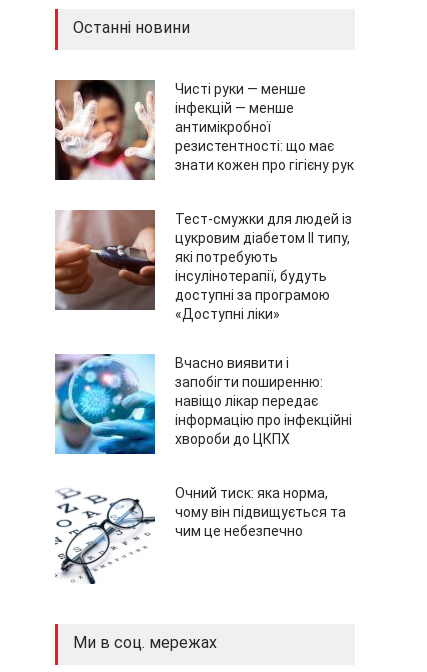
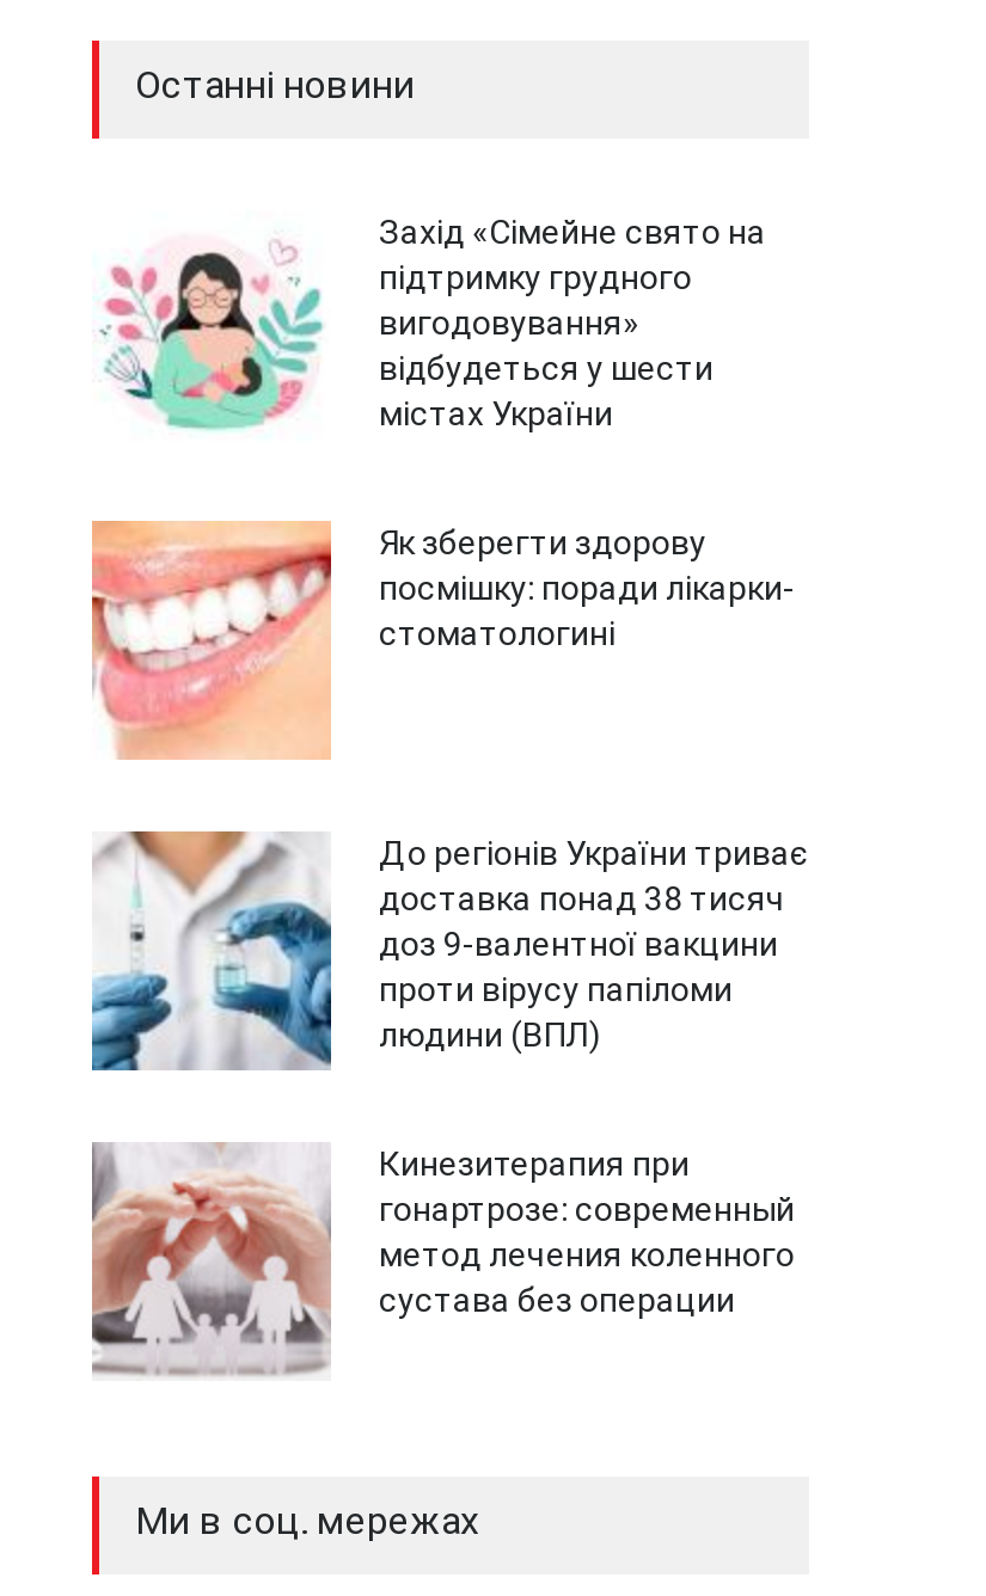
[54,79,354,181] [image] | Чисті руки — менше | інфекцій — менше | антимікробної | резистентності: що має | знати кожен про гігієну рук -> [92,210,766,433] [image] | Захід «Сімейне свято на | підтримку грудного | вигодовування» | відбудеться у шести | містах України
[54,209,352,322] [image] | Тест-смужки для людей із | цукровим діабетом ІІ типу, | які потребують | інсулінотерапії, будуть | доступні за програмою | «Доступні ліки» -> [92,518,795,760] [image] | Як зберегти здорову | посмішку: поради лікарки- | стоматологині
[54,353,352,455] [image] | Вчасно виявити і | запобігти поширенню: | навіщо лікар передає | інформацію про інфекційні | хвороби до ЦКПХ -> [90,829,807,1073] [image] | До регіонів України триває | доставка понад 38 тисяч | доз 9-валентної вакцини | проти вірусу папіломи | людини (ВПЛ)
[55,485,346,585] [image] | Очний тиск: яка норма, | чому він підвищується та | чим це небезпечно -> [90,1140,795,1381] [image] | Кинезитерапия при | гонартрозе: современный | метод лечения коленного | сустава без операции

